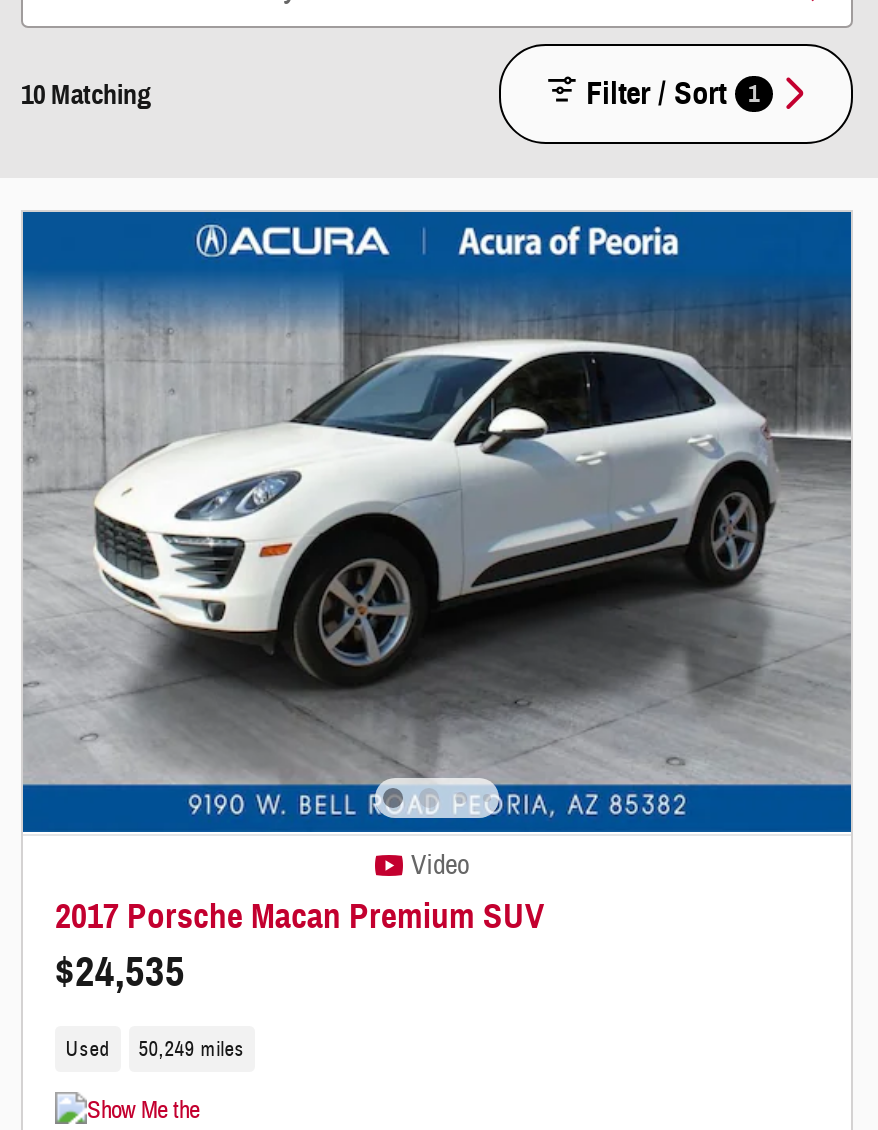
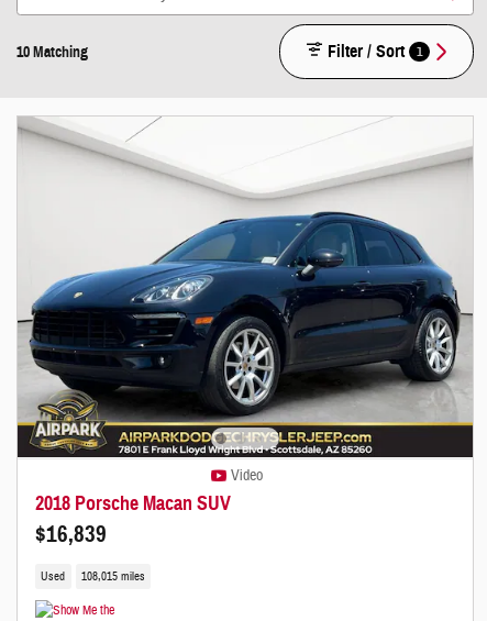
[21,210,853,998] [image] | 2017 Porsche Macan Premium SUV | $24,535 -> [16,117,474,548] [image] | 2018 Porsche Macan SUV | $16,839
[65,1036,245,1062] Used 50,249 miles -> [41,569,145,584] Used 108,015 miles

